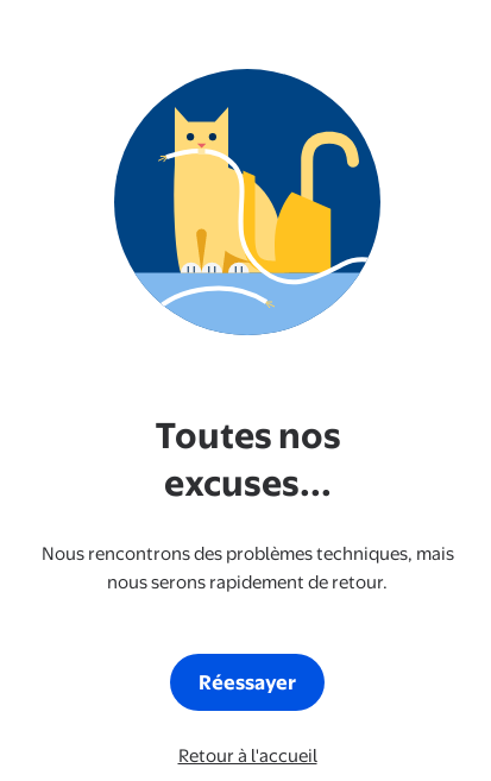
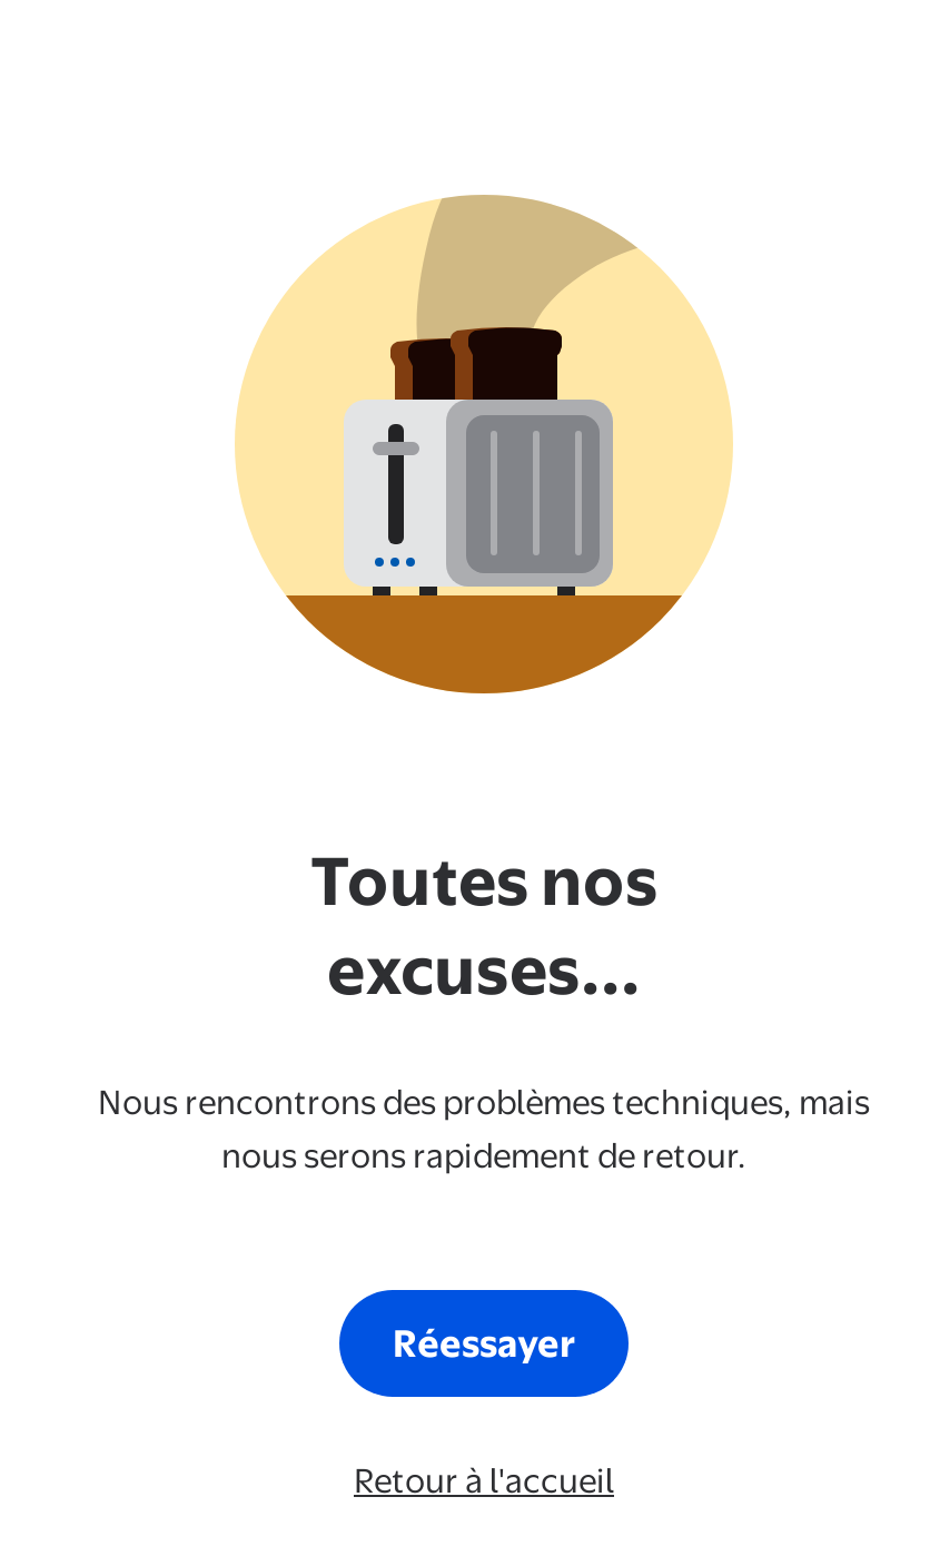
[113,68,382,336] [image] -> [235,195,733,696] [image]

